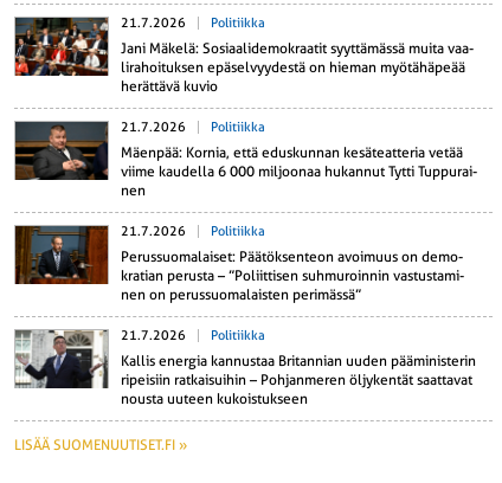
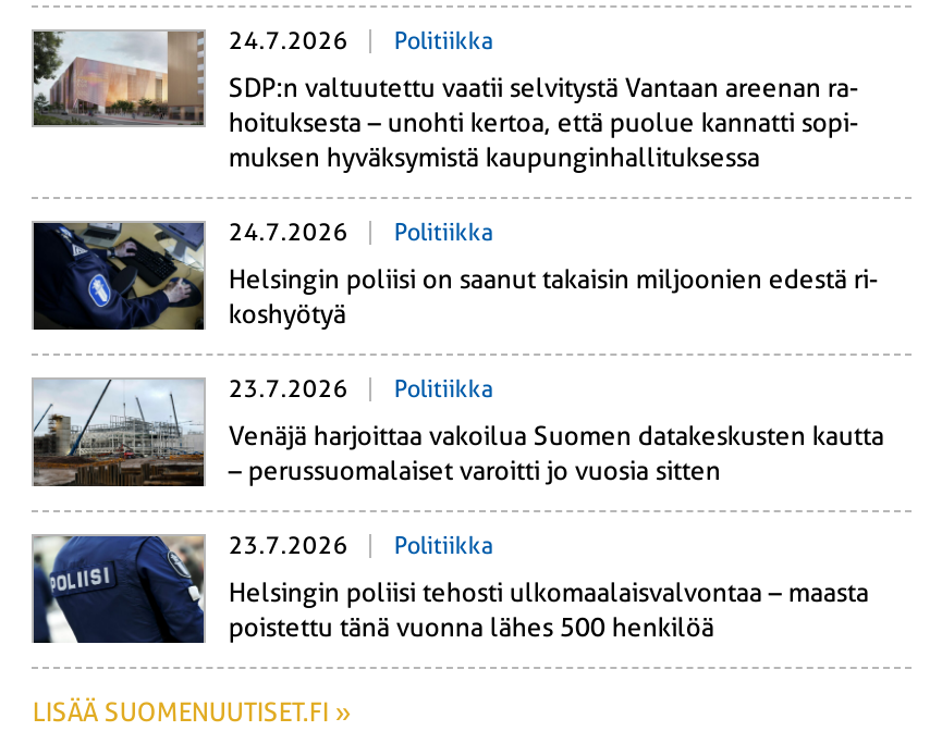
[14,15,266,77] [image] | 21.7.2026 Politiikka -> [32,26,494,138] [image] | 24.7.2026 Politiikka
[121,40,474,94] Jani Mäkelä: Sosiaalidemokraatit syyttämässä muita vaa | lirahoituksen epäselvyydestä on hieman myötähäpeää | herättävä kuvio -> [228,72,858,172] SDP:n valtuutettu vaatii selvitystä Vantaan areenan ra | hoituksesta – unohti kertoa, että puolue kannatti sopi | muksen hyväksymistä kaupunginhallituksessa
[14,119,266,181] [image] | 21.7.2026 Politiikka -> [34,218,494,332] [image] | 24.7.2026 Politiikka
[121,144,478,198] Mäenpää: Kornia, että eduskunnan kesäteatteria vetää | viime kaudella 6 000 miljoonaa hukannut Tytti Tuppurai | nen -> [228,263,878,329] Helsingin poliisi on saanut takaisin miljoonien edestä ri | koshyötyä
[14,223,266,285] [image] | 21.7.2026 Politiikka -> [32,374,494,488] [image] | 23.7.2026 Politiikka
[121,248,465,303] Perussuomalaiset: Päätöksenteon avoimuus on demo | kratian perusta – ”Poliittisen suhmuroinnin vastustami | nen on perussuomalaisten perimässä” -> [228,420,884,485] Venäjä harjoittaa vakoilua Suomen datakeskusten kautta | – perussuomalaiset varoitti jo vuosia sitten
[14,327,266,389] [image] | 21.7.2026 Politiikka -> [32,531,494,645] [image] | 23.7.2026 Politiikka
[121,352,476,407] Kallis energia kannustaa Britannian uuden pääministerin | ripeisiin ratkaisuihin – Pohjanmeren öljykentät saattavat | nousta uuteen kukoistukseen -> [228,577,869,642] Helsingin poliisi tehosti ulkomaalaisvalvontaa – maasta | poistettu tänä vuonna lähes 500 henkilöä

